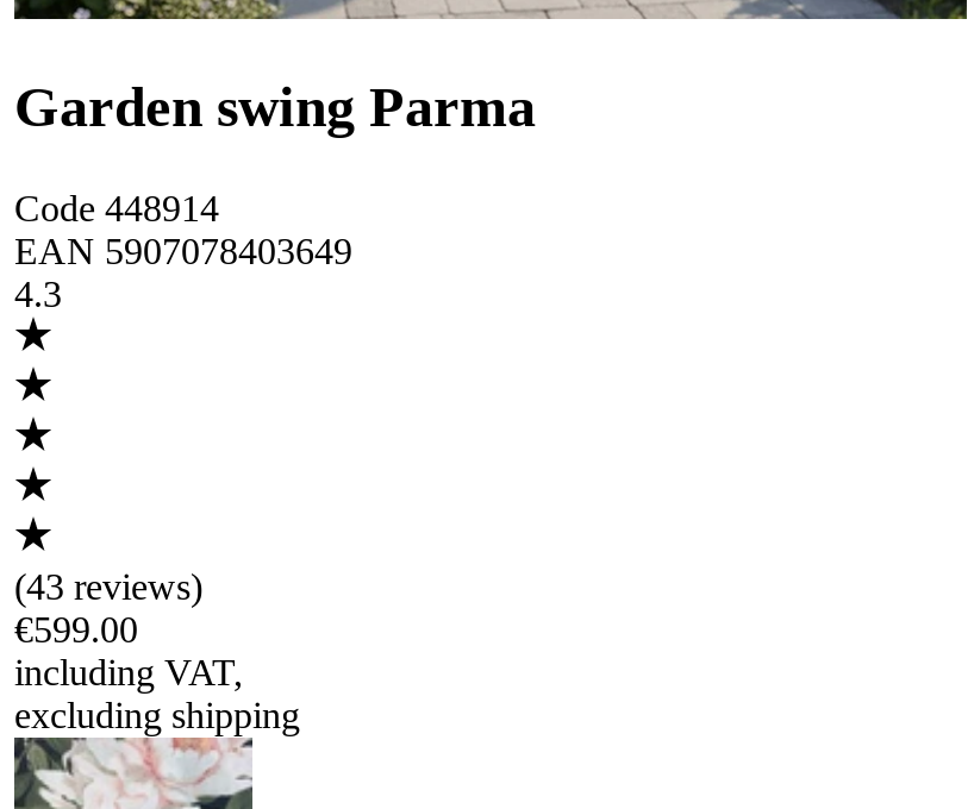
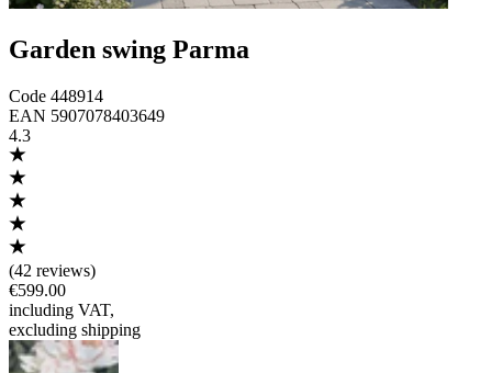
[14,566,202,606] (43 reviews) -> [9,261,96,280] (42 reviews)

